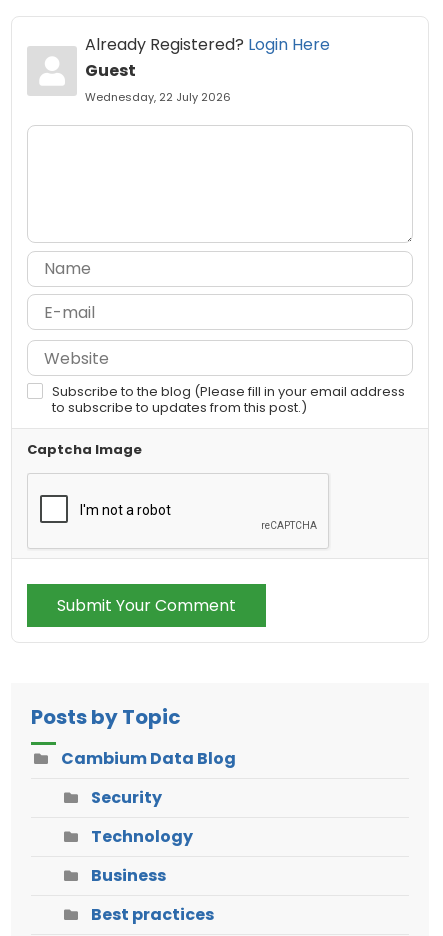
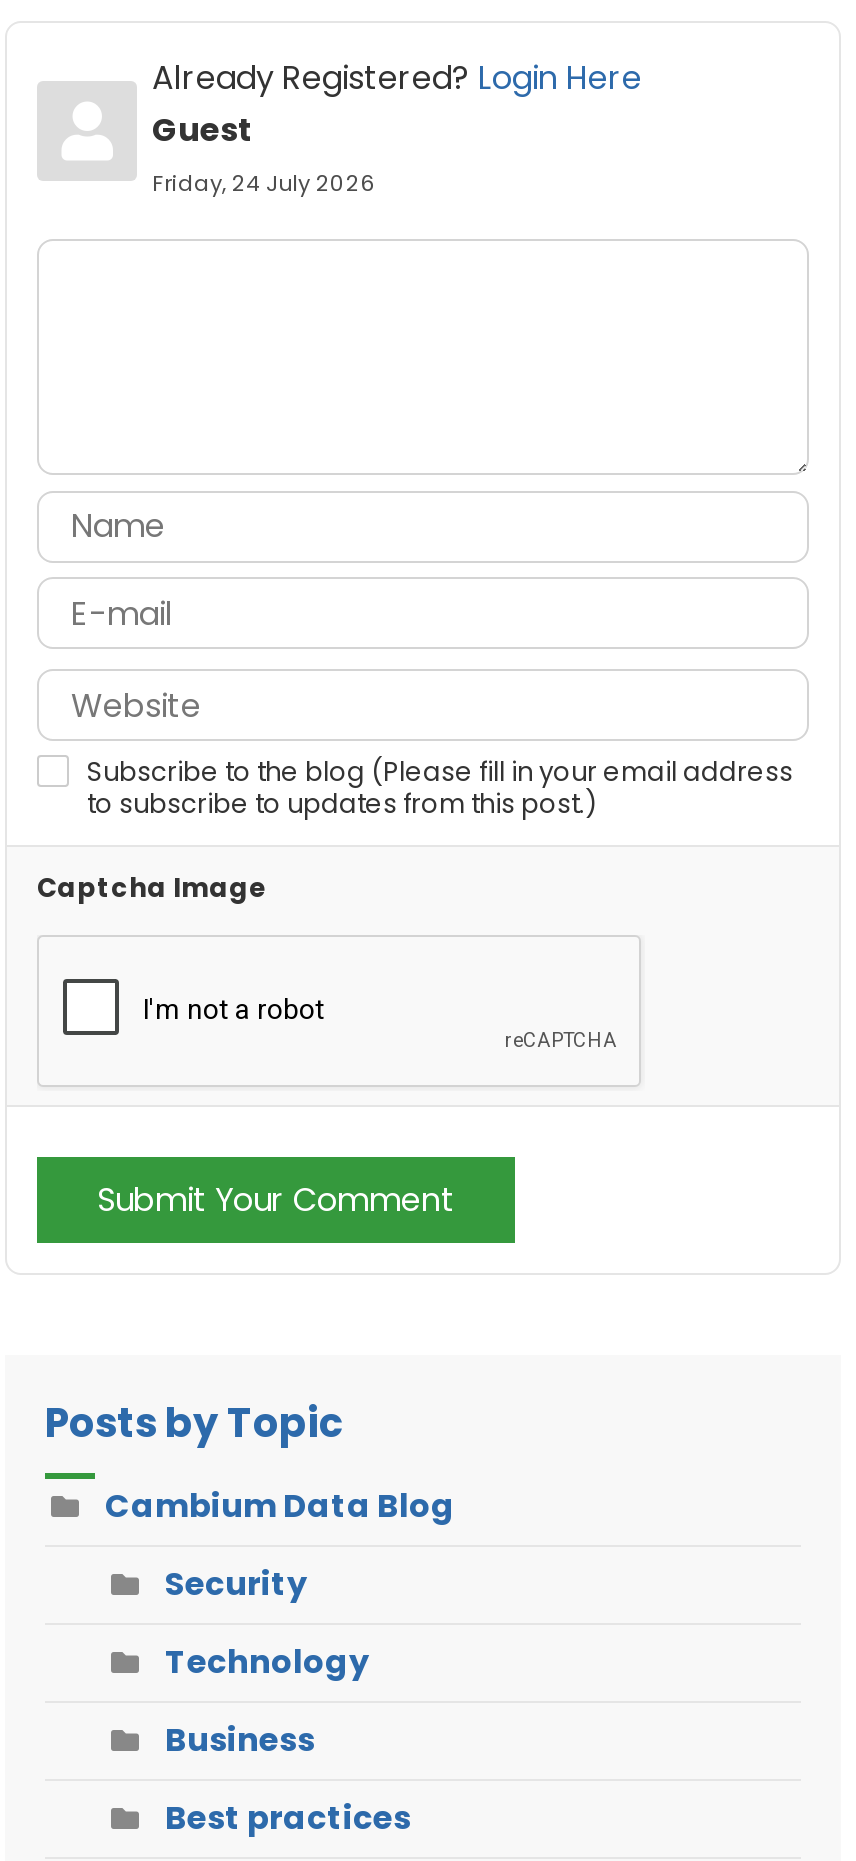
[84,89,230,105] Wednesday, 22 July 2026 -> [152,168,376,200] Friday, 24 July 2026

